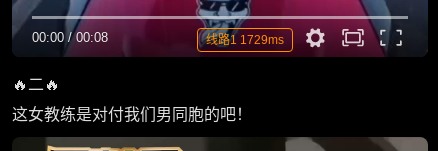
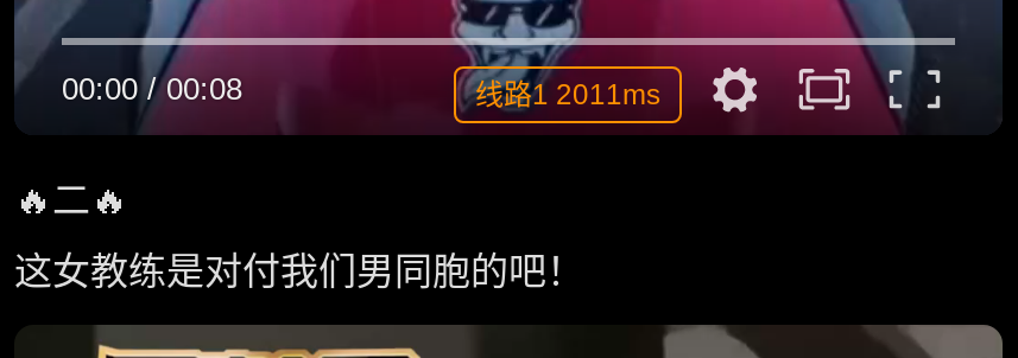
[206,33,284,47] 线路1 1729ms -> [475,78,660,111] 线路1 2011ms

